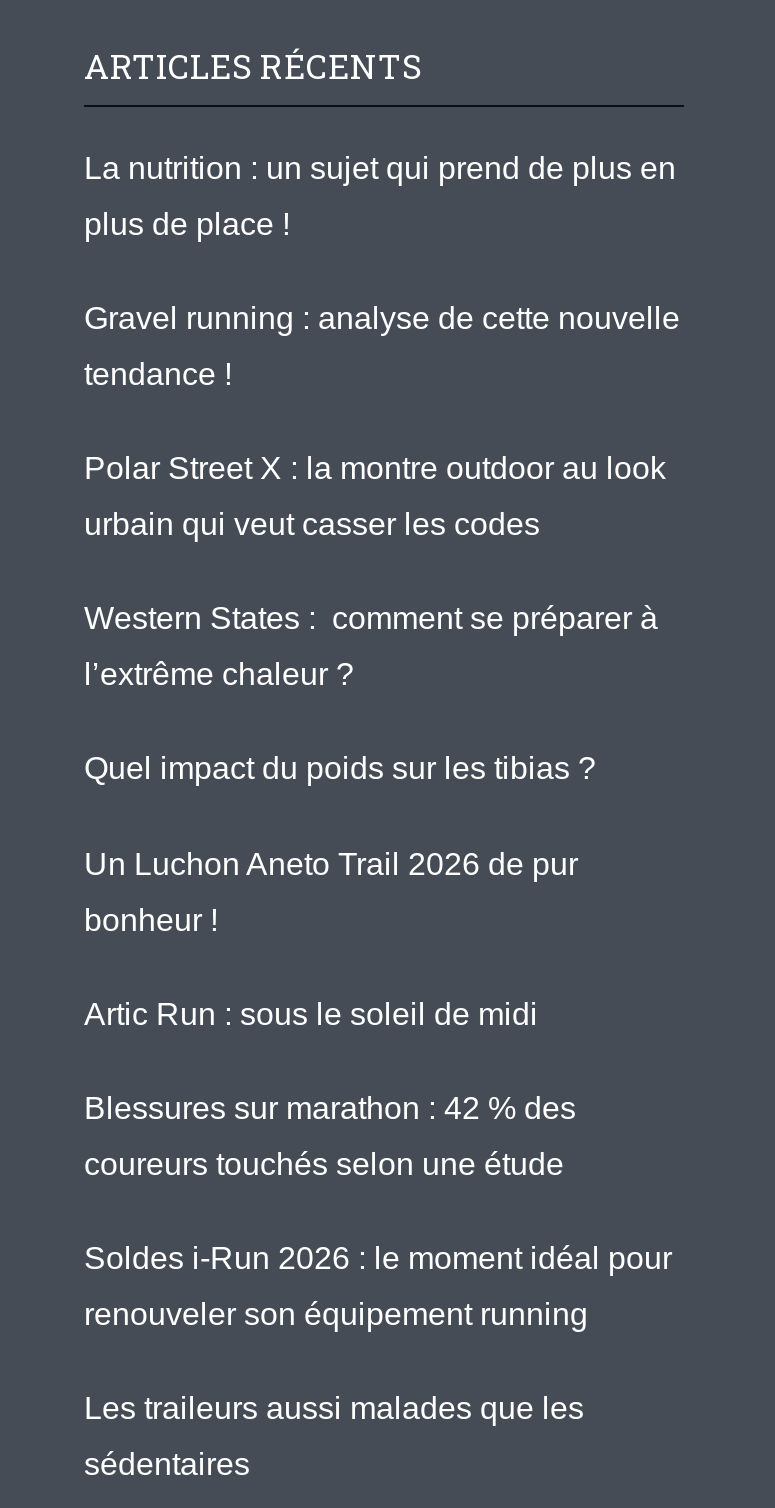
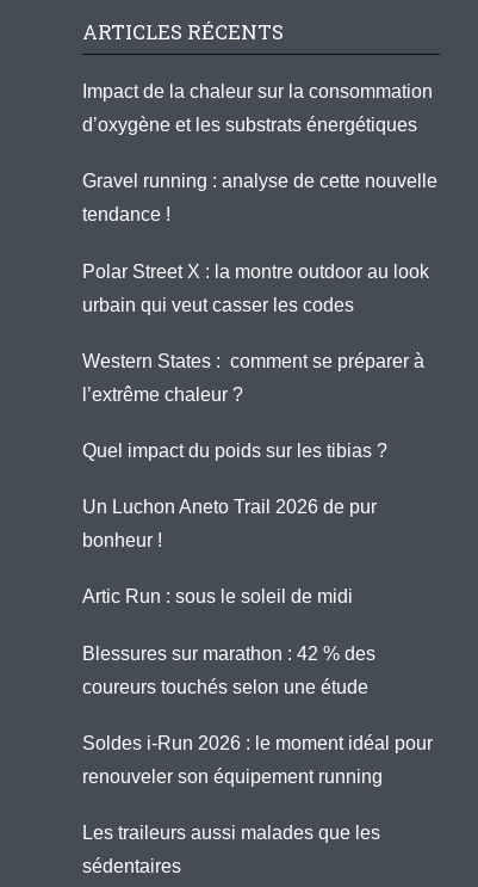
[84,151,676,185] La nutrition : un sujet qui prend de plus en -> [82,82,433,102] Impact de la chaleur sur la consommation
[84,207,290,241] plus de place ! -> [82,115,417,135] d’oxygène et les substrats énergétiques

